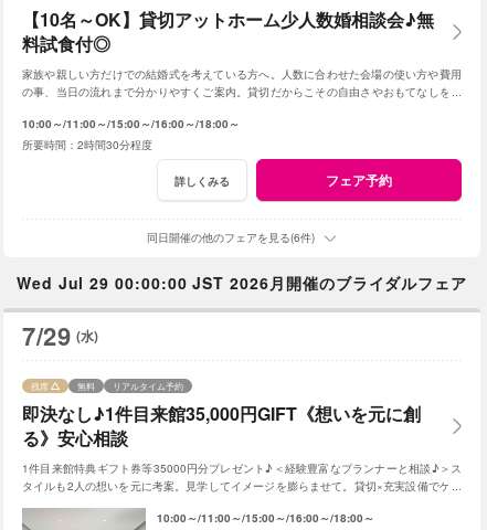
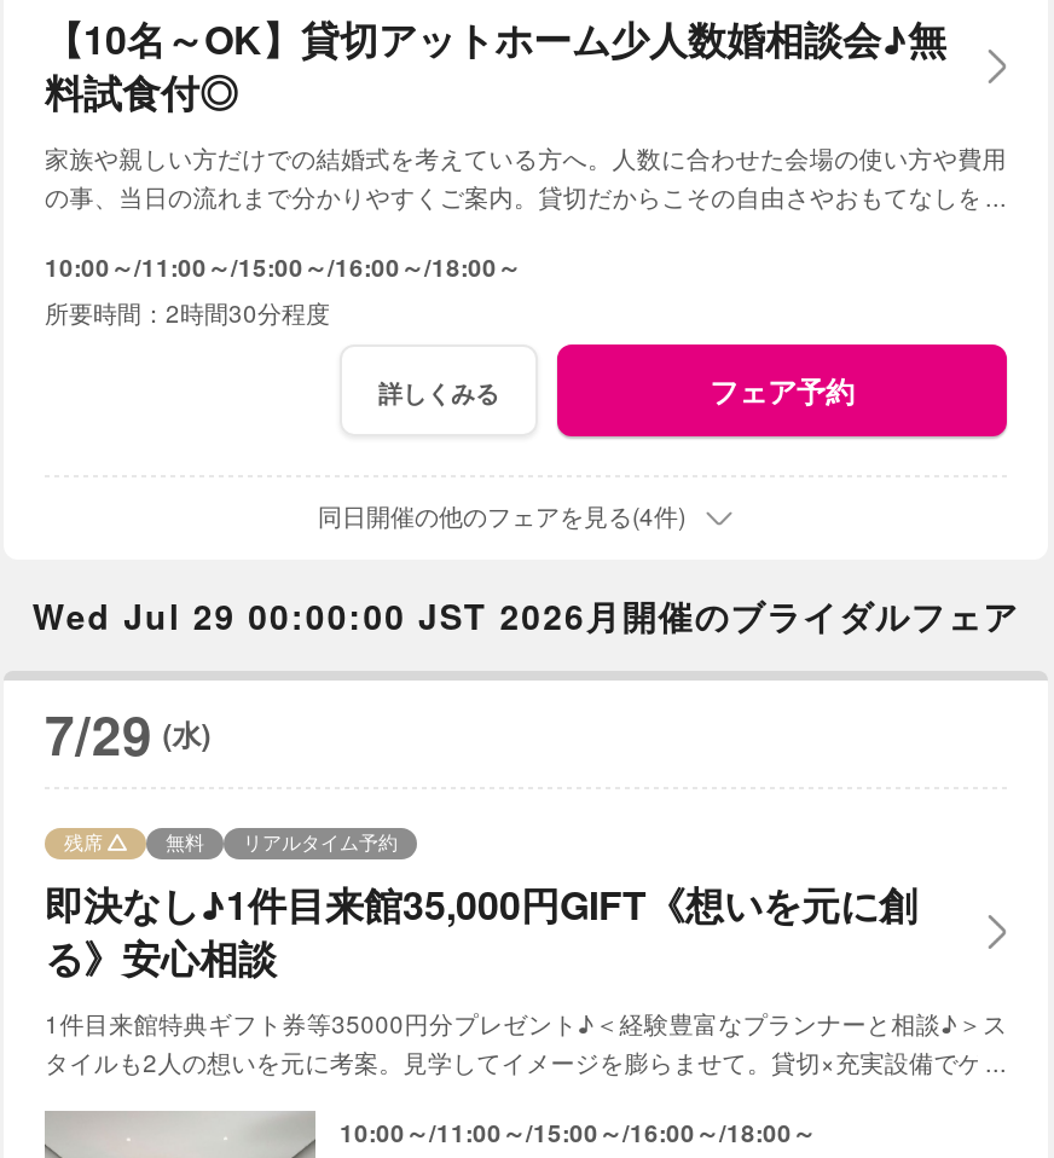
[147,230,315,245] 同日開催の他のフェアを見る(6件) -> [318,500,685,534] 同日開催の他のフェアを見る(4件)

